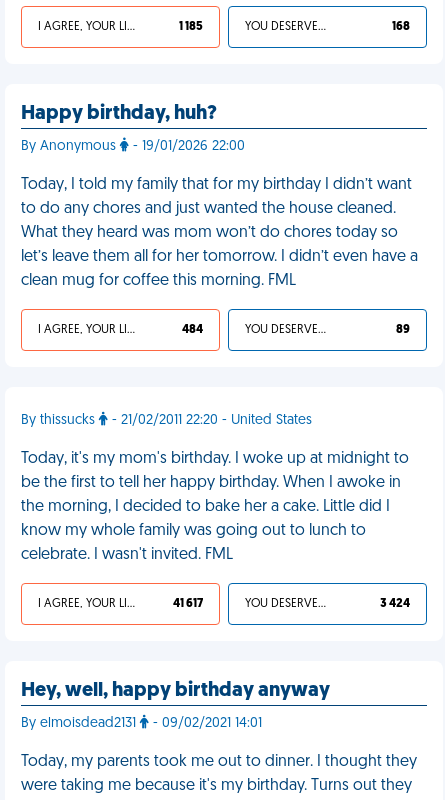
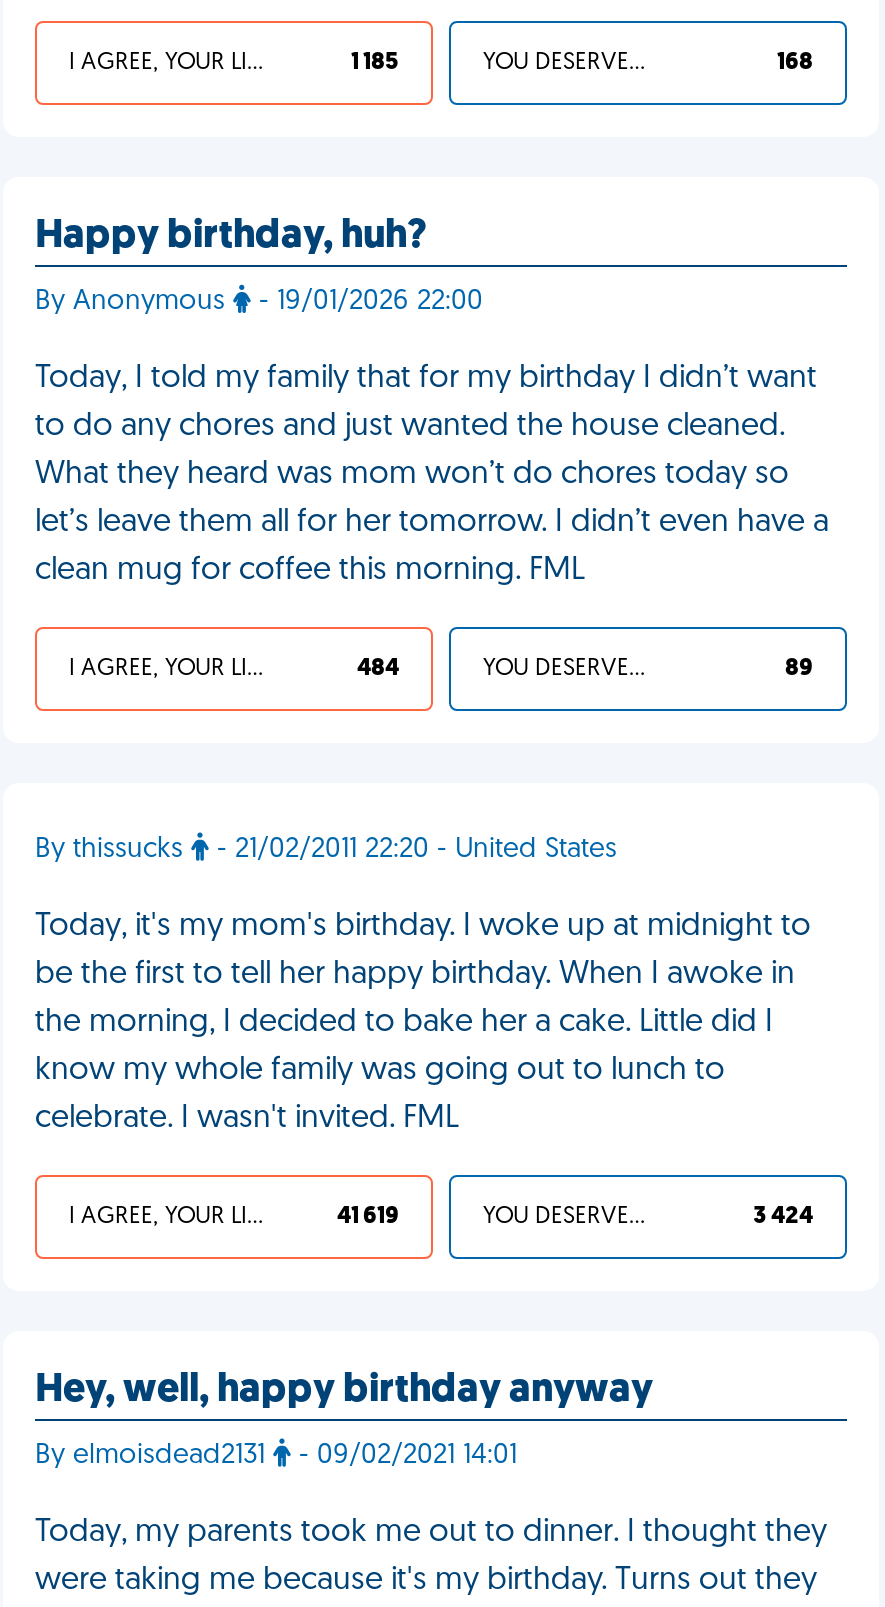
[173,598,203,610] 41 617 -> [337,1205,399,1229] 41 619

